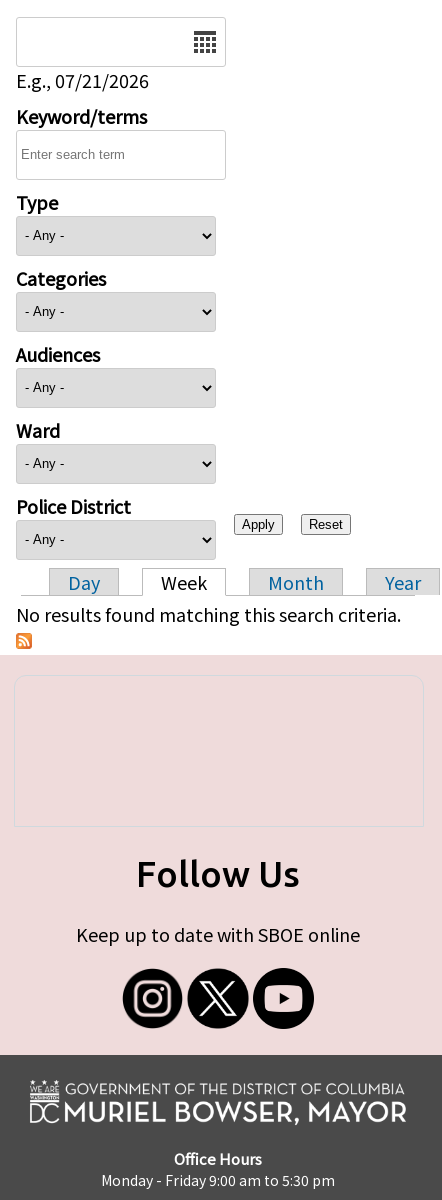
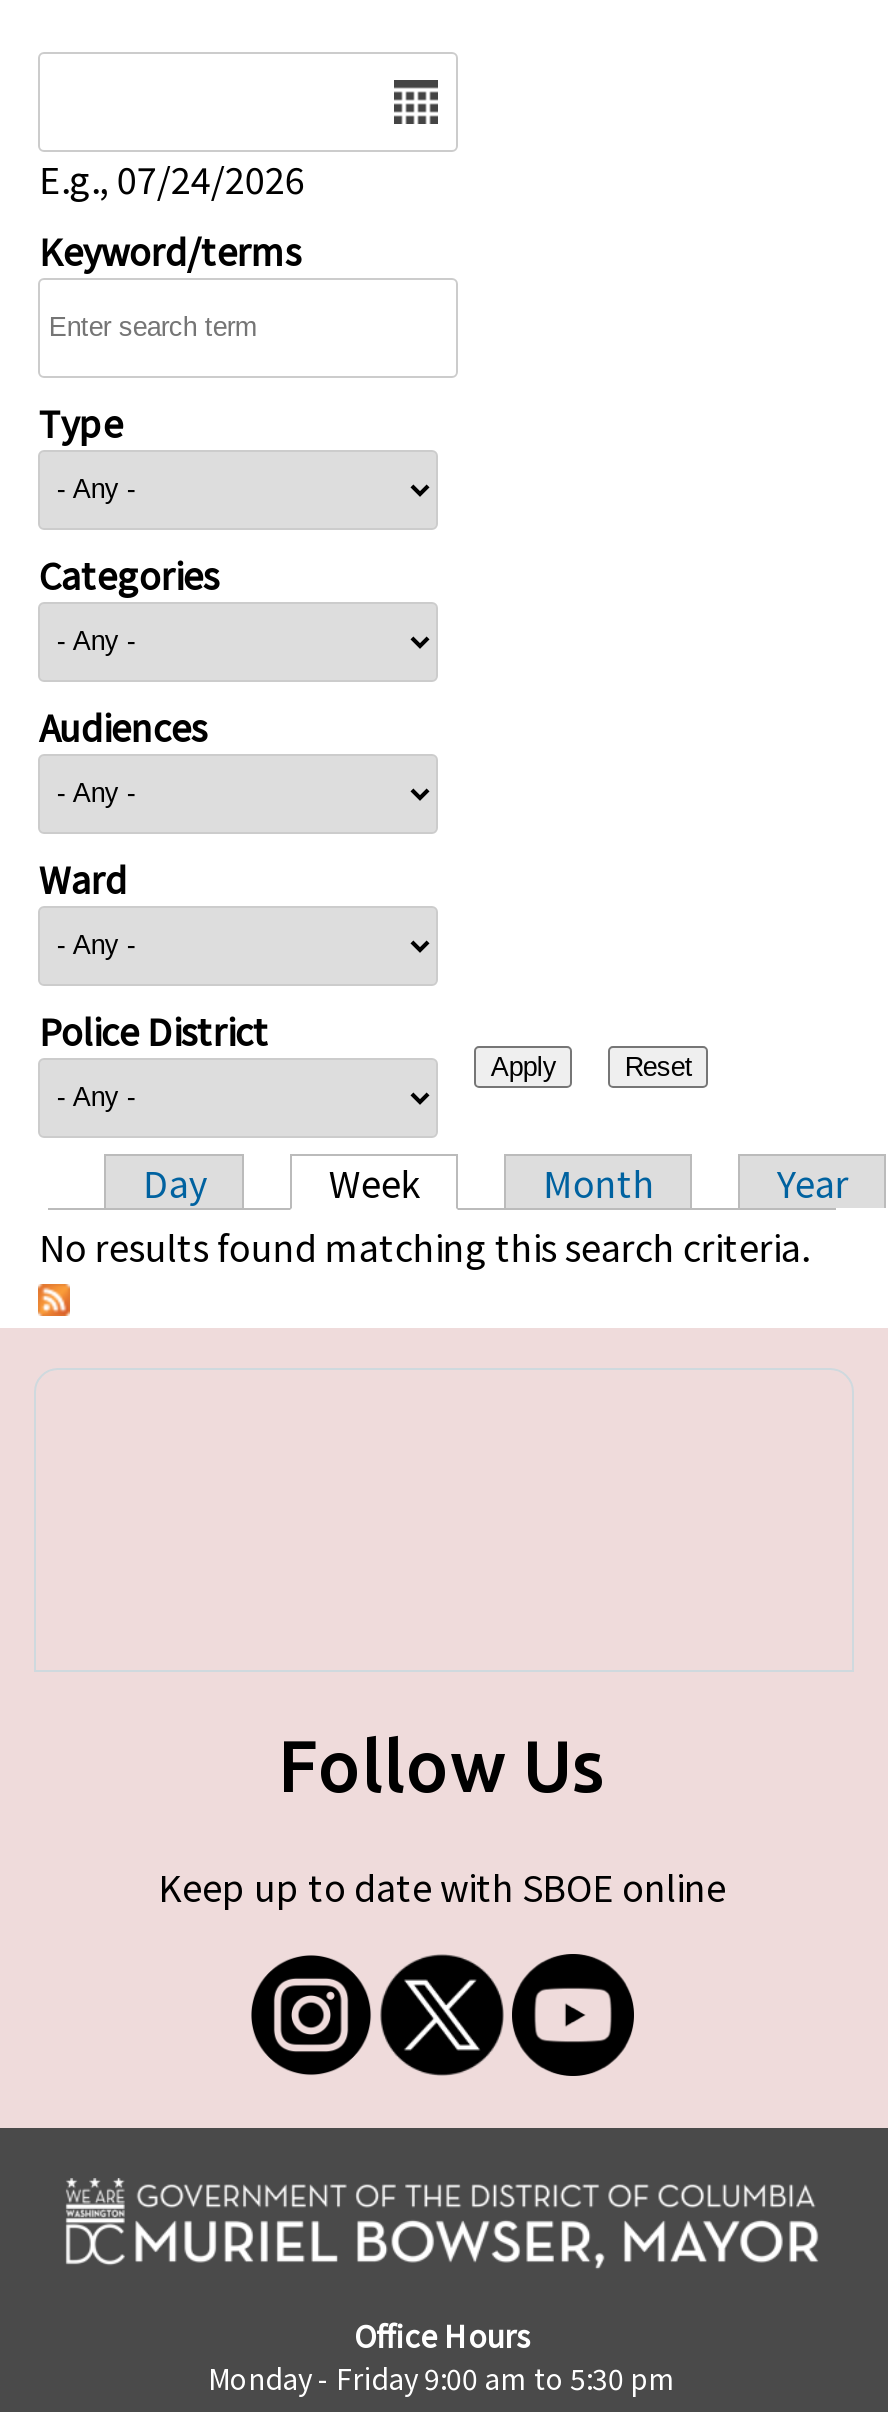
[16,66,149,92] E.g., 07/21/2026 -> [39,151,305,203] E.g., 07/24/2026

